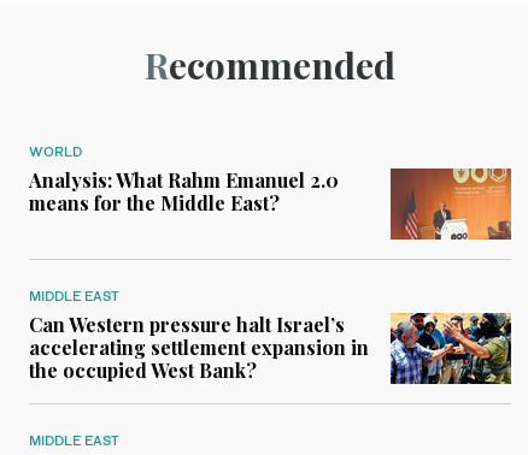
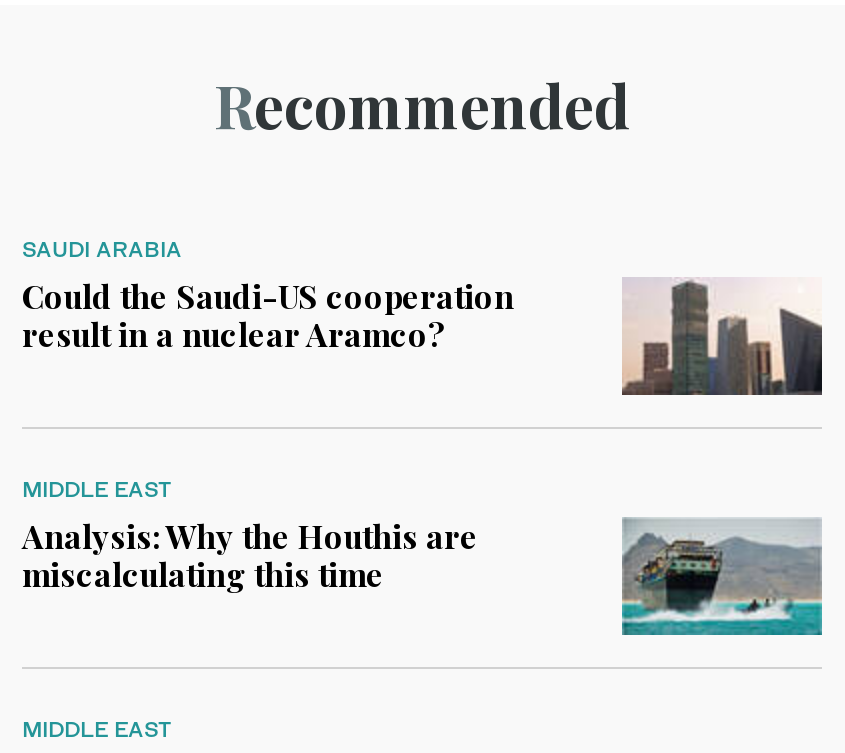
[29,144,339,216] WORLD | Analysis: What Rahm Emanuel 2.0 | means for the Middle East? -> [22,236,514,356] SAUDI ARABIA | Could the Saudi-US cooperation | result in a nuclear Aramco?
[389,167,512,241] [image] -> [622,277,824,397] [image]
[29,312,369,383] Can Western pressure halt Israel’s | accelerating settlement expansion in | the occupied West Bank? -> [22,516,478,596] Analysis: Why the Houthis are | miscalculating this time
[389,312,512,385] [image] -> [620,517,824,637] [image]

